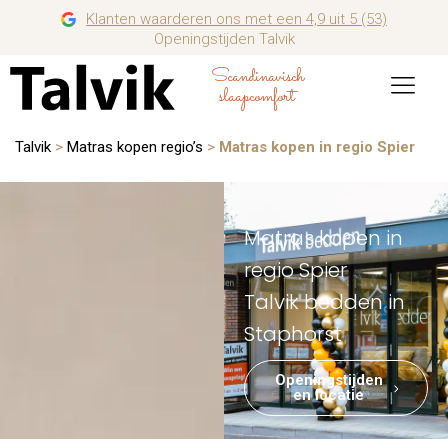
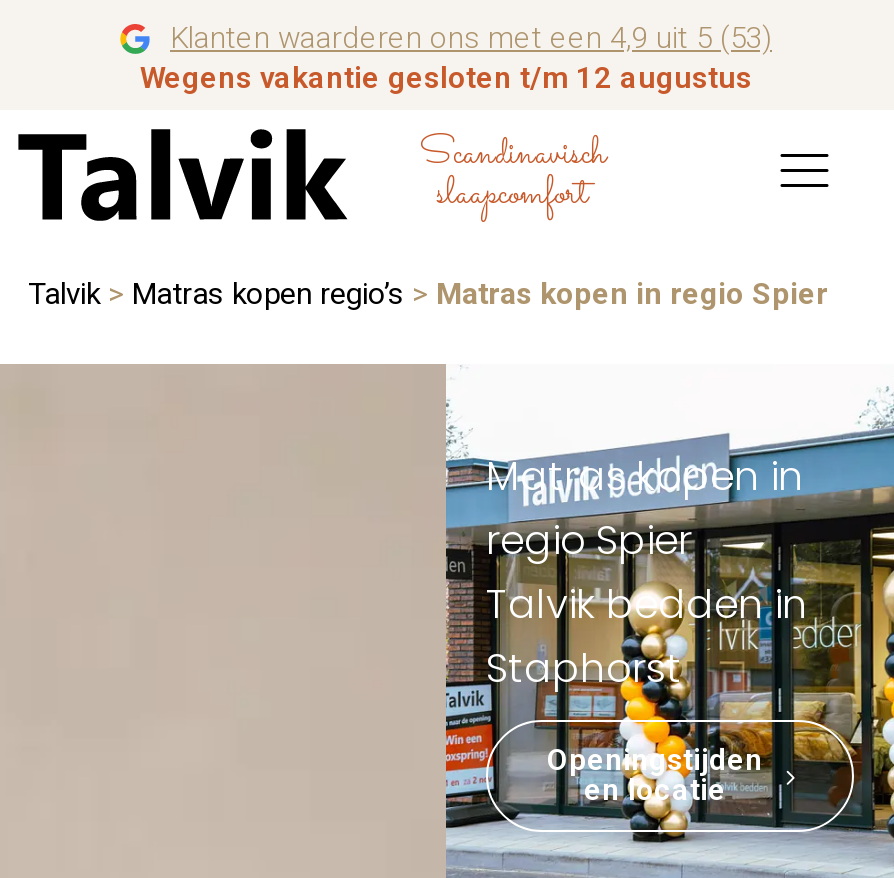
[153,30,294,48] Openingstijden Talvik -> [140,60,752,96] Wegens vakantie gesloten t/m 12 augustus

